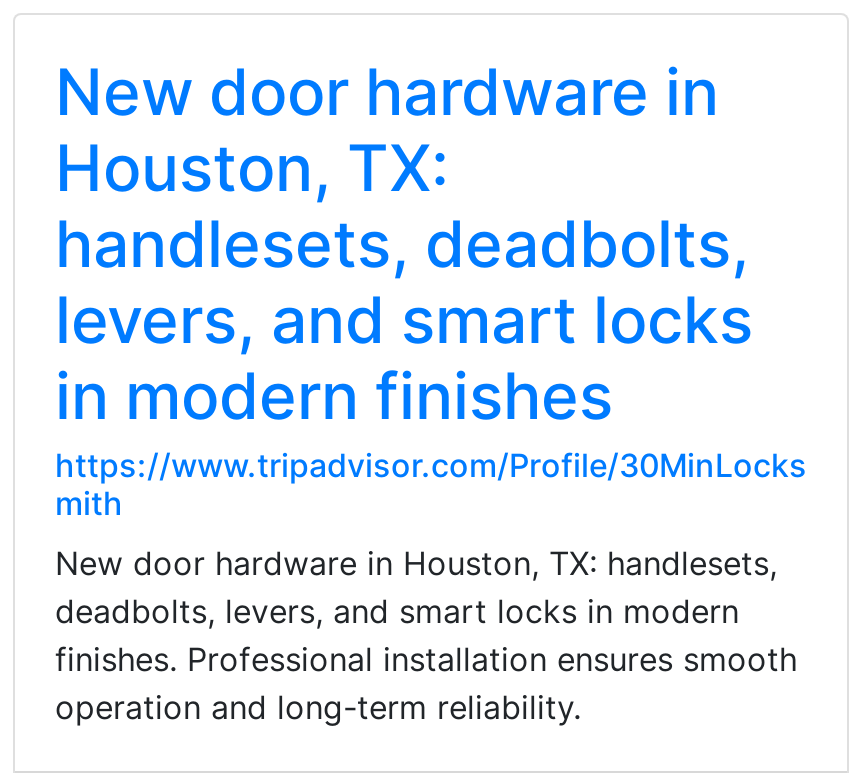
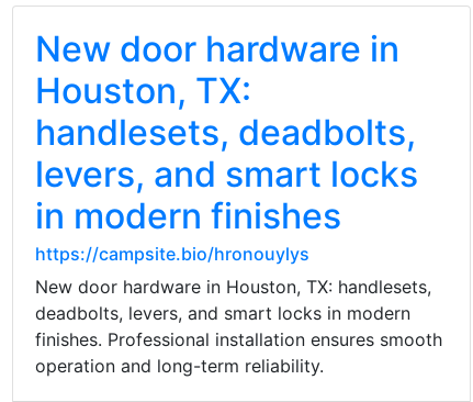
[55,445,807,523] https://www.tripadvisor.com/Profile/30MinLocks | mith -> [35,243,309,265] https://campsite.bio/hronouylys

